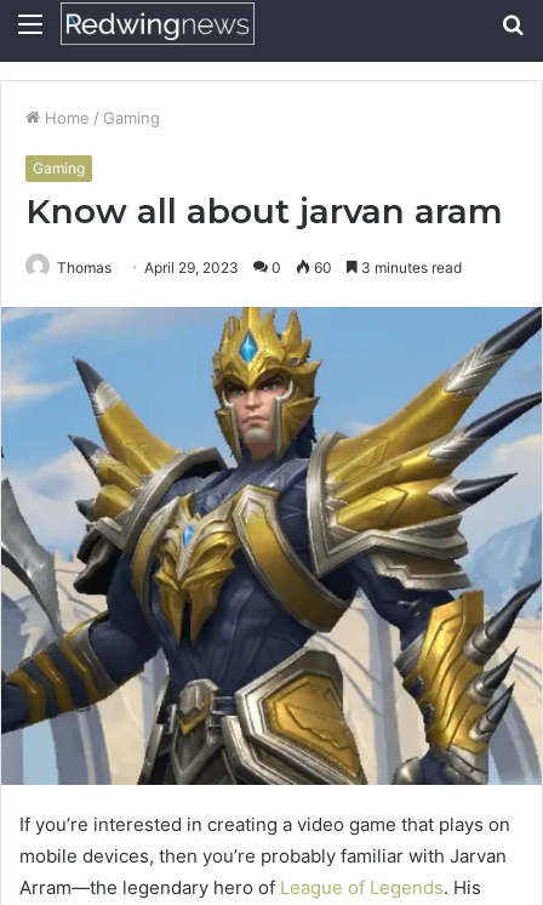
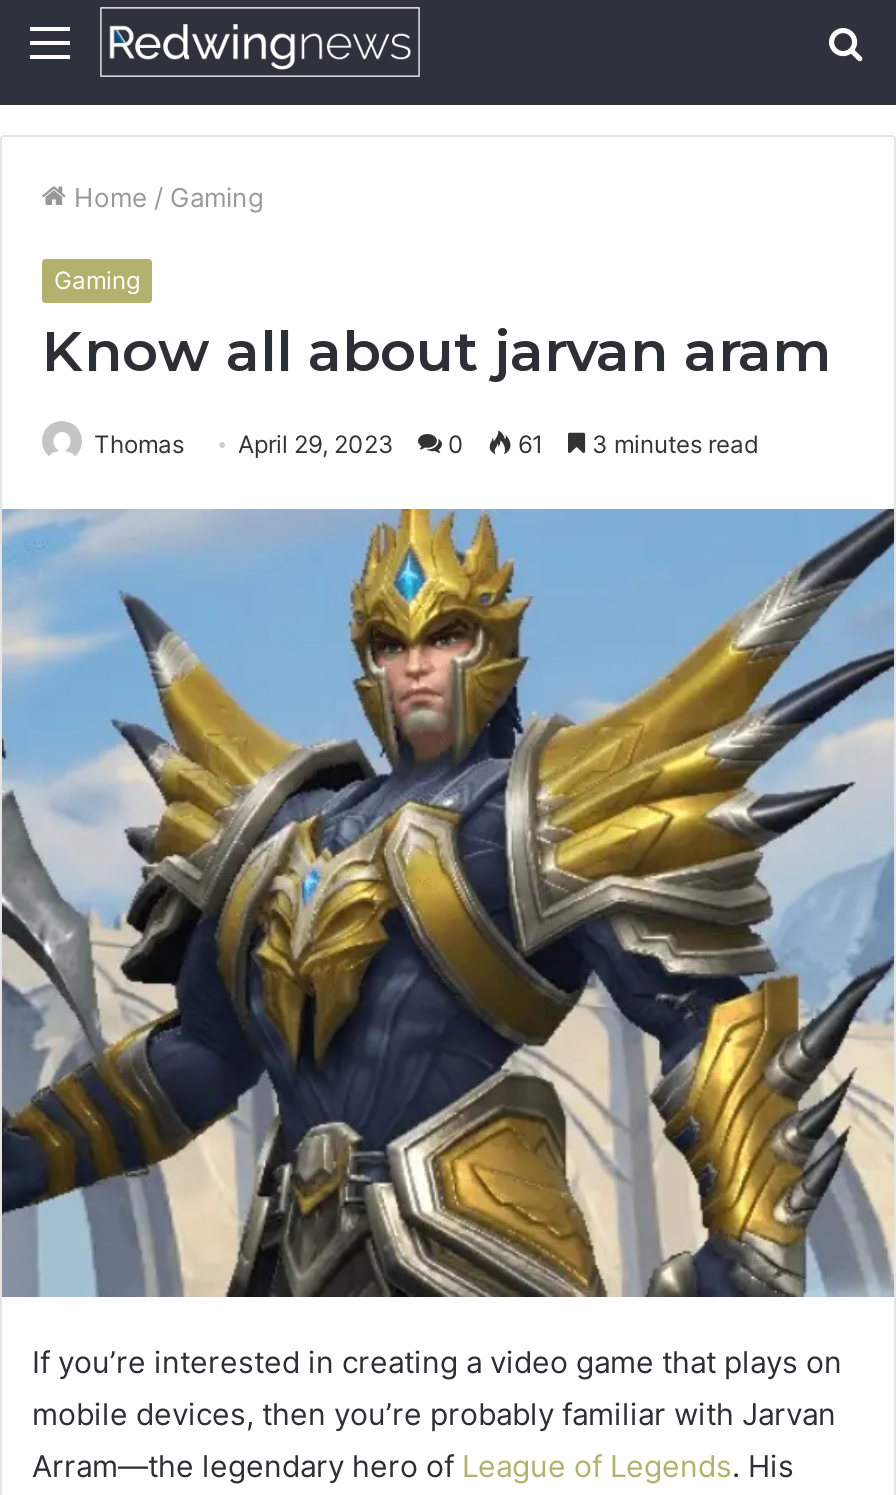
[57,258,462,276] Thomas April 29, 2023 0 60 3 minutes read -> [94,429,758,459] Thomas April 29, 2023 0 61 3 minutes read

